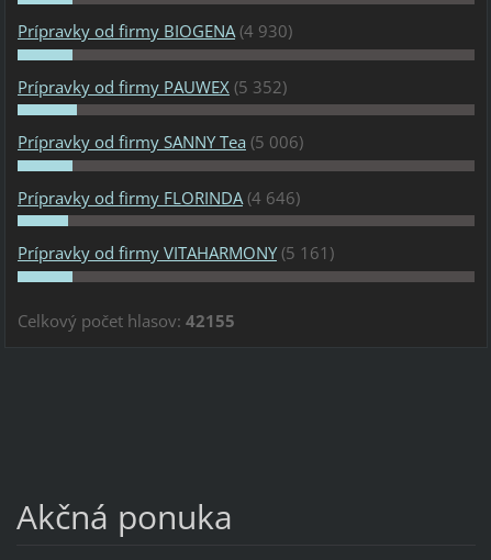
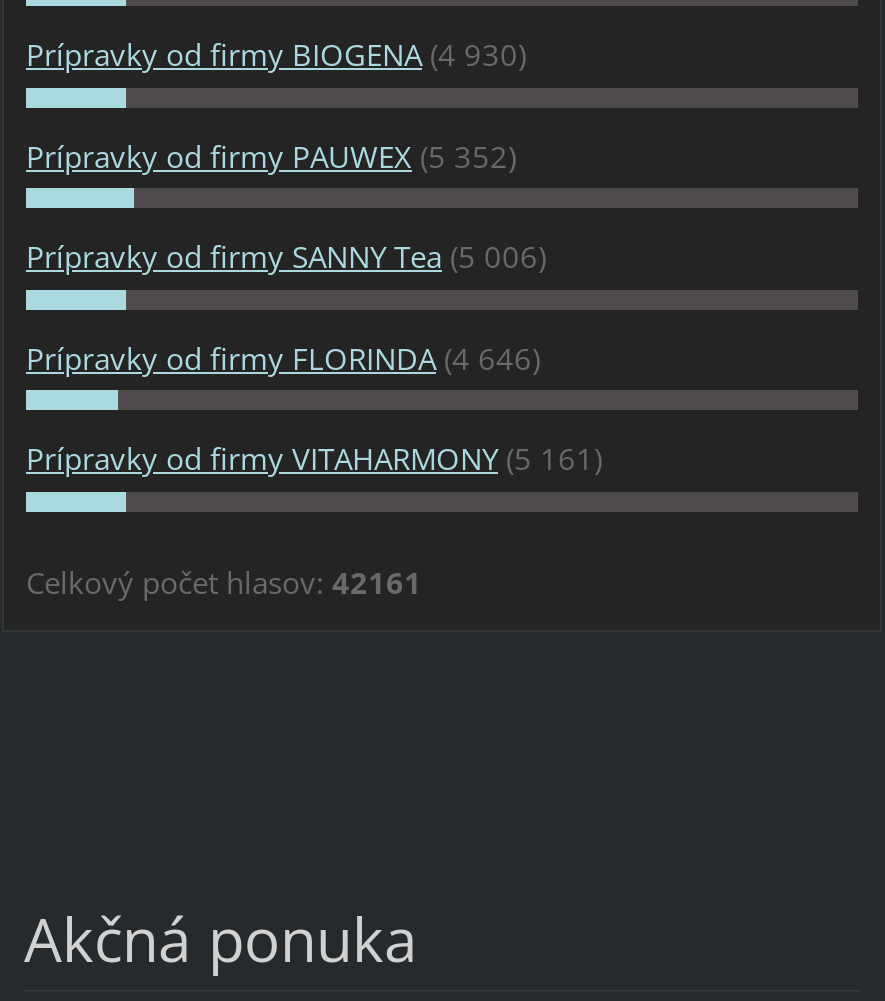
[18,310,235,332] Celkový počet hlasov: 42155 -> [26,562,422,602] Celkový počet hlasov: 42161

